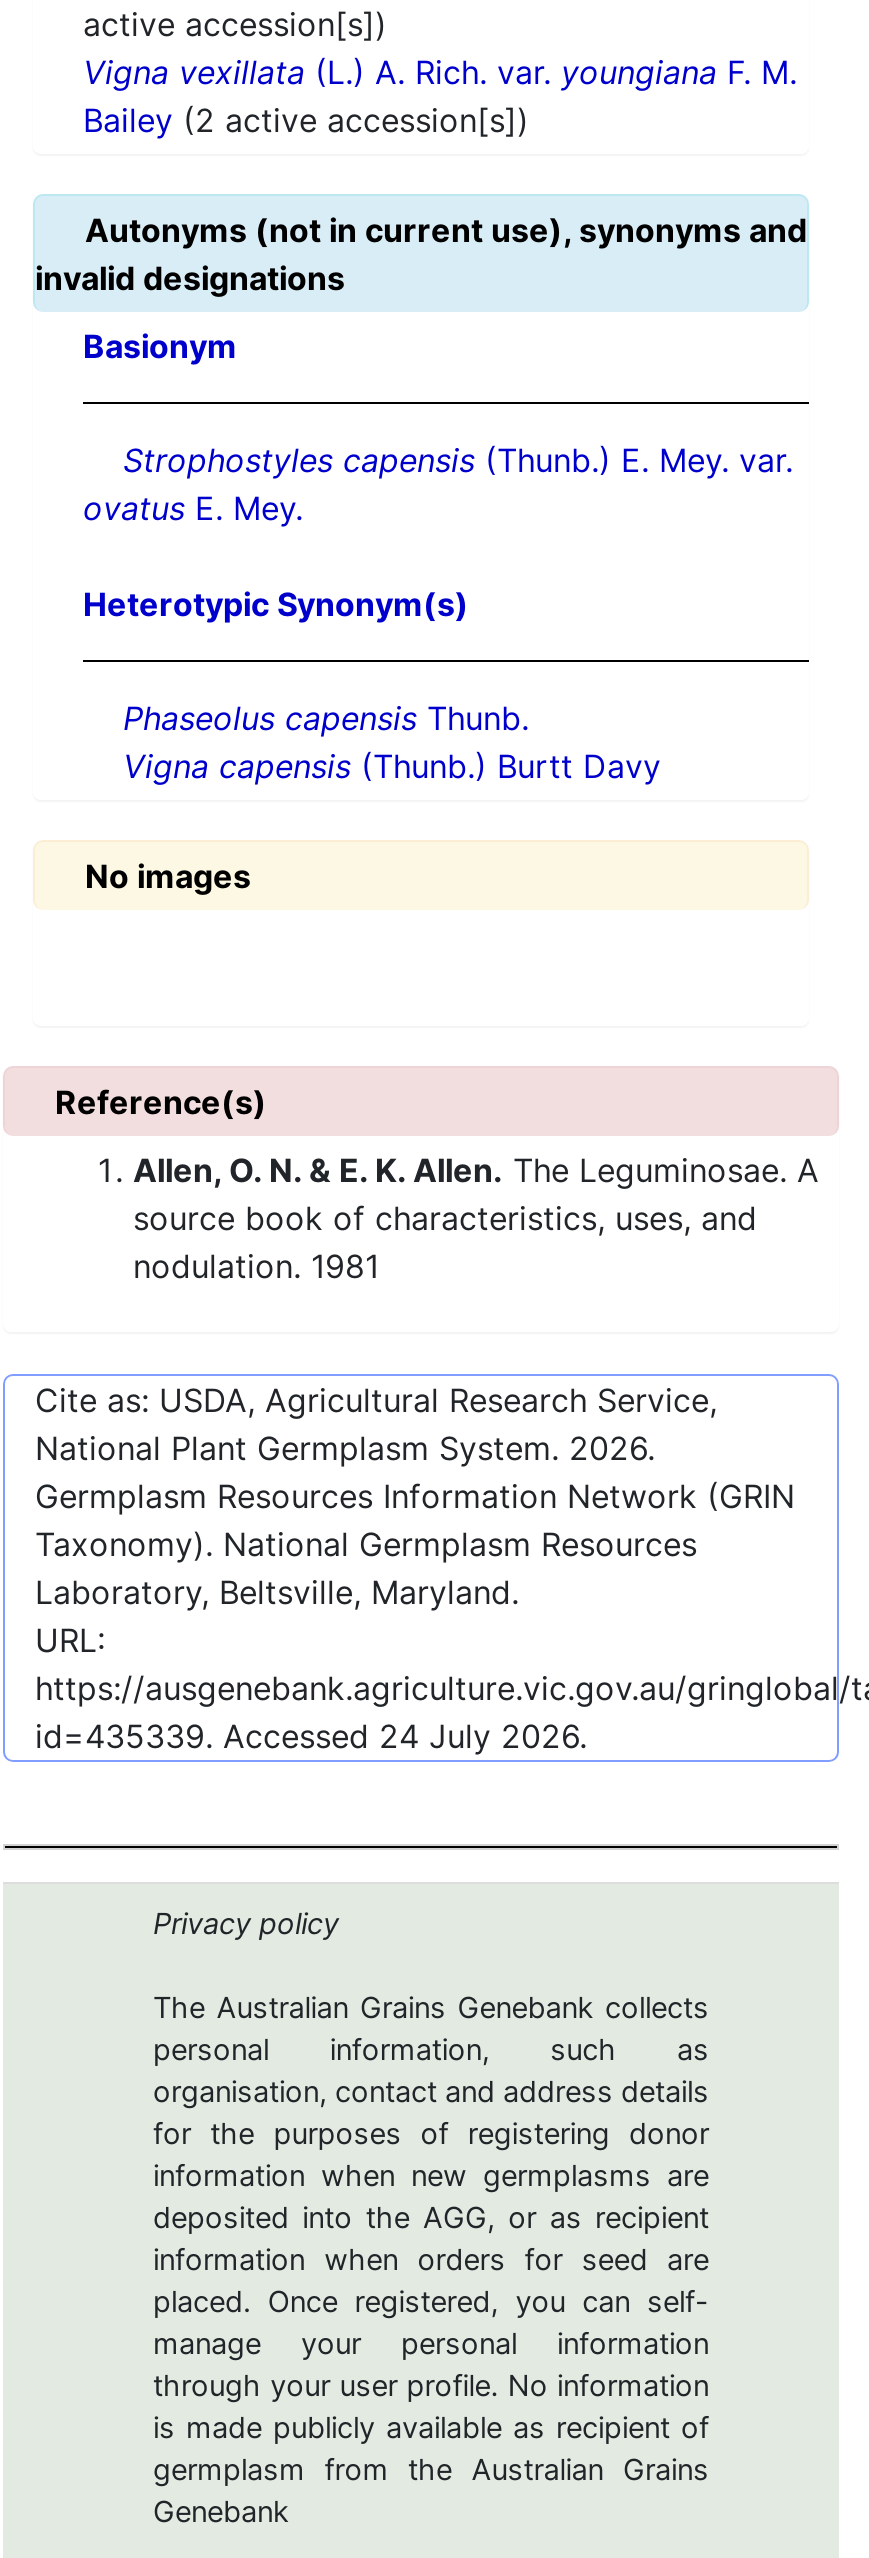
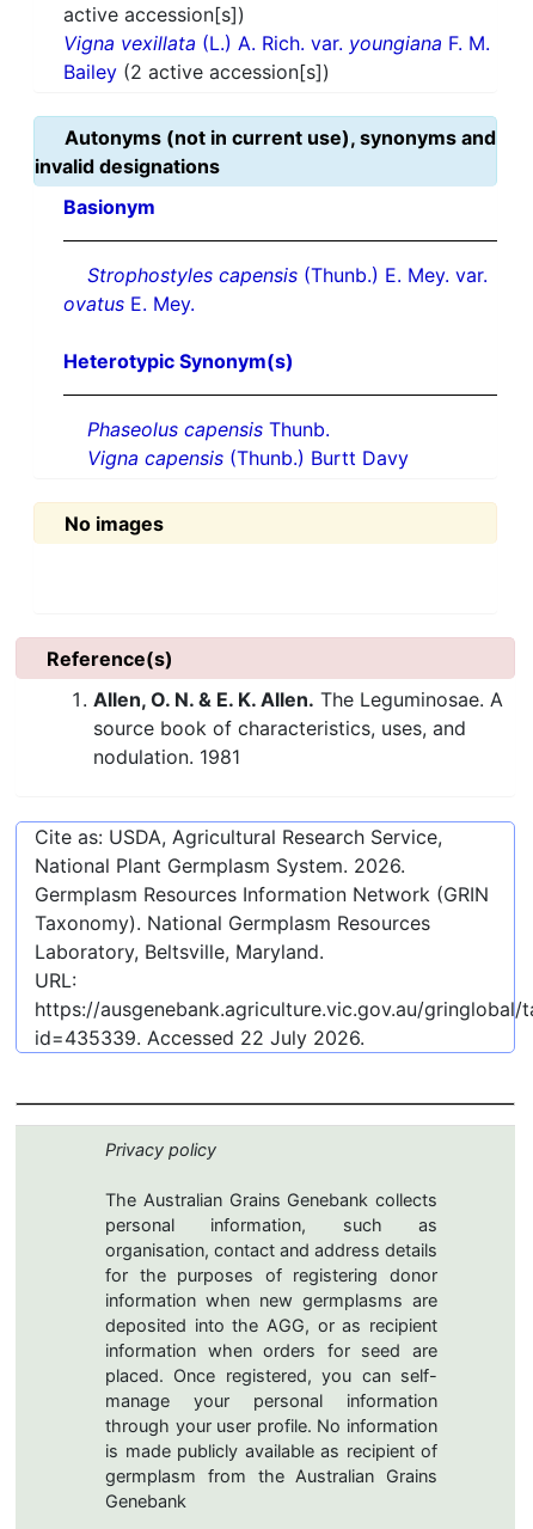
[35,1716,587,1756] id=435339. Accessed 24 July 2026. -> [35,1026,364,1050] id=435339. Accessed 22 July 2026.

